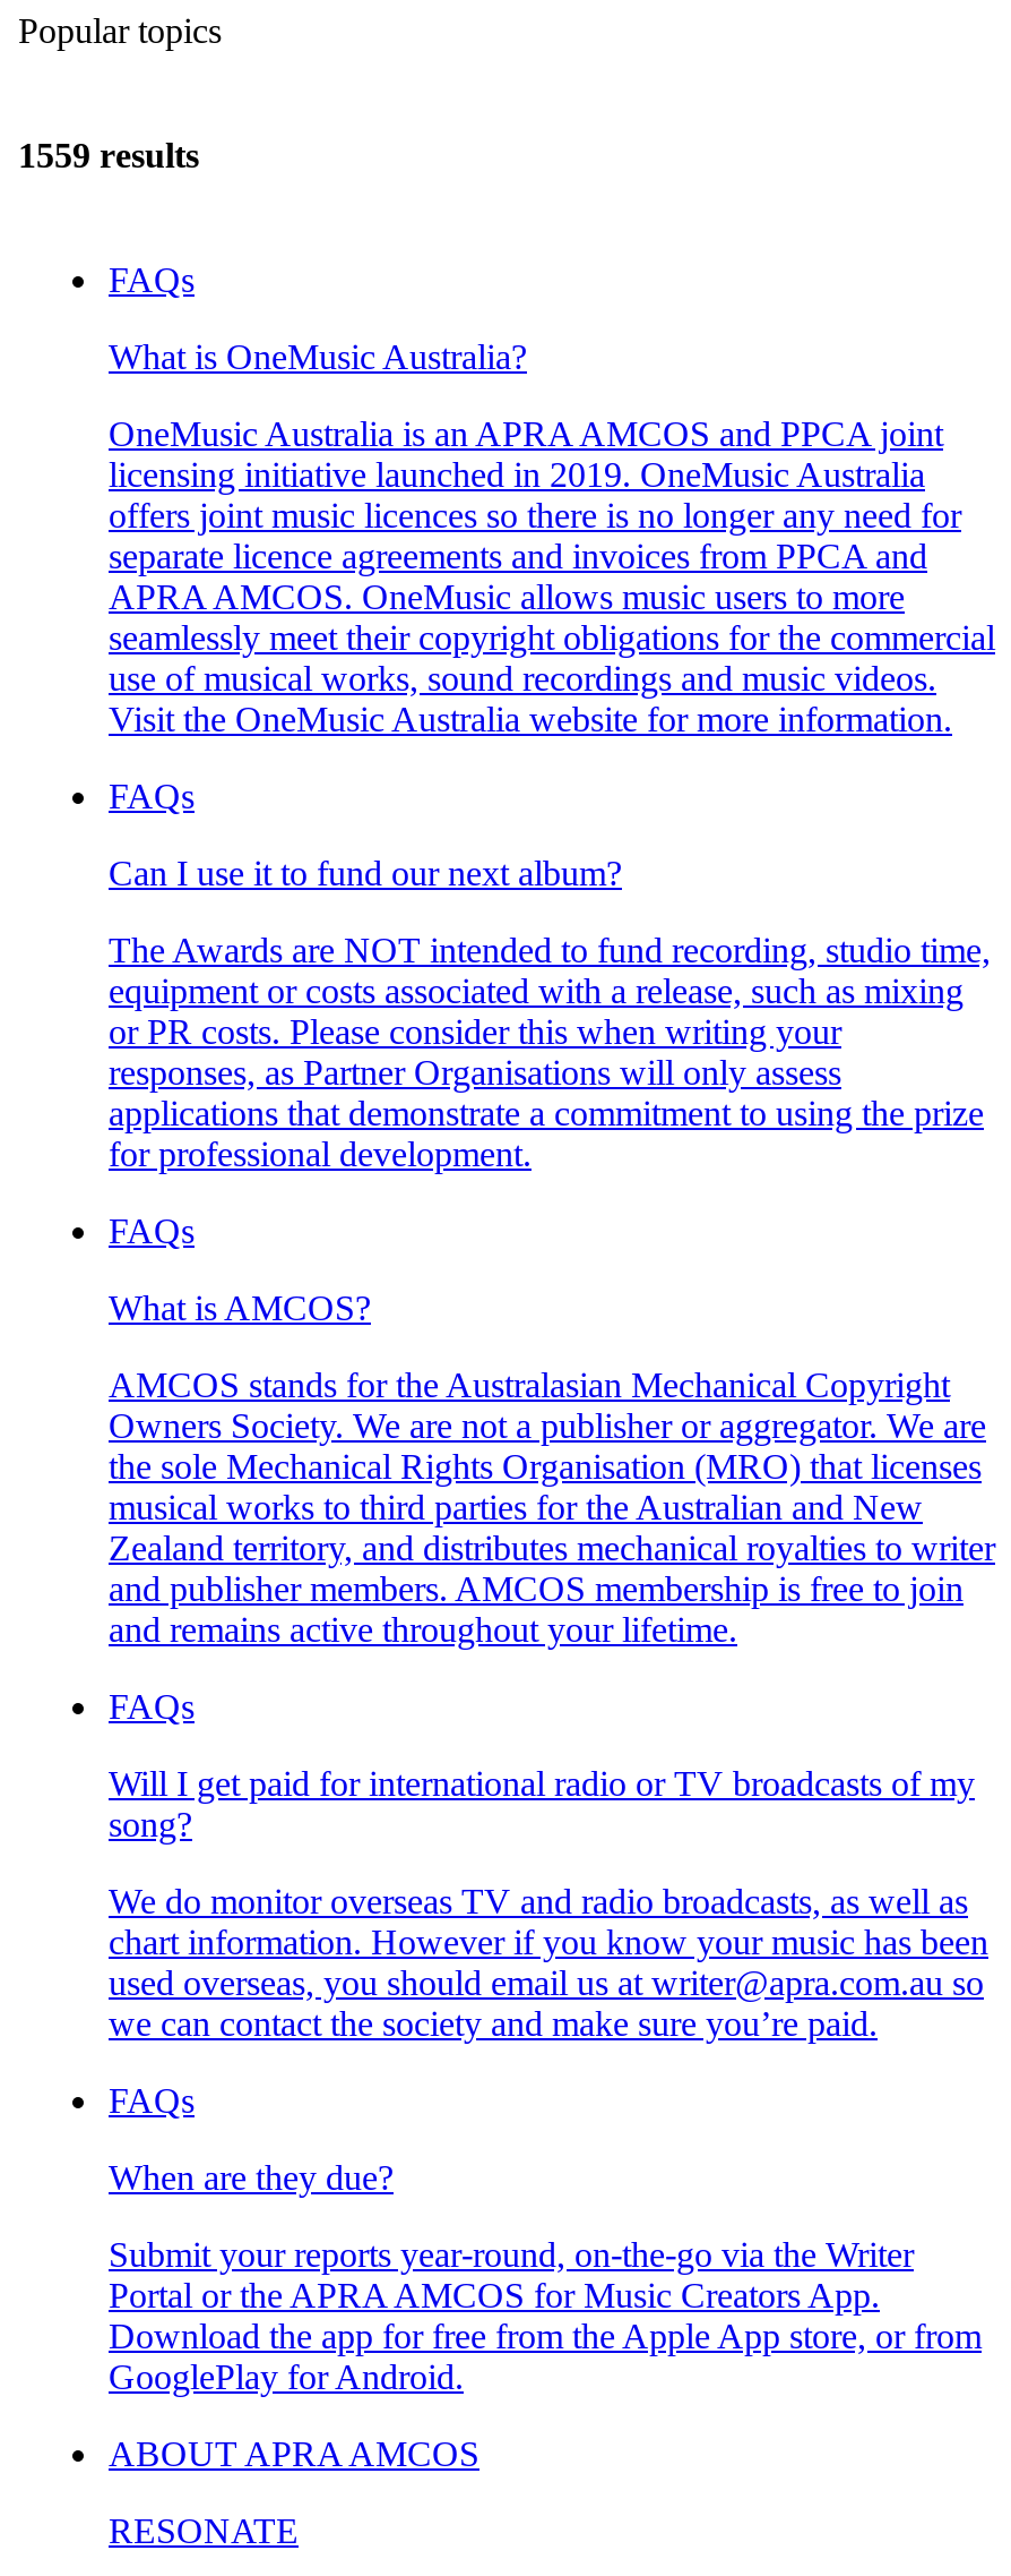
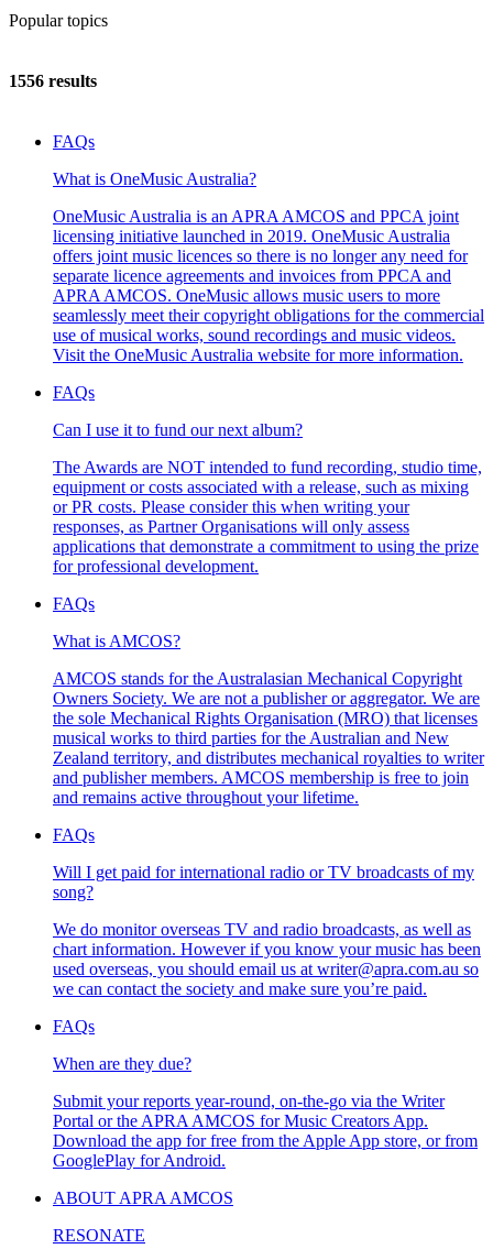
[18,136,199,175] 1559 results -> [9,72,97,90] 1556 results

